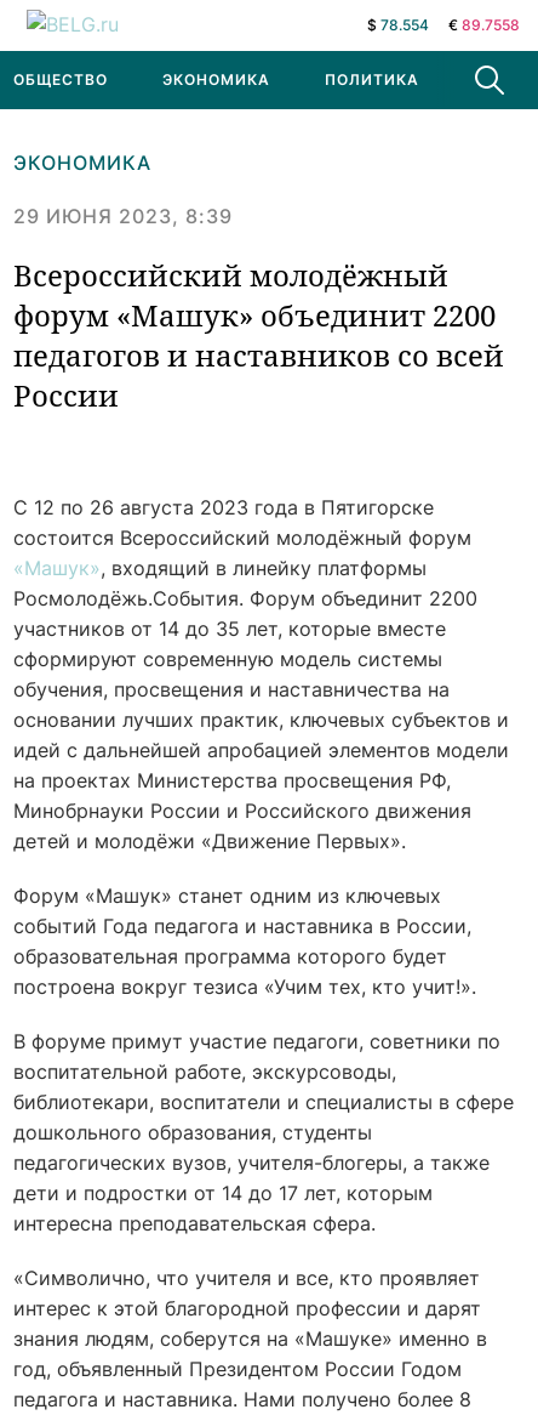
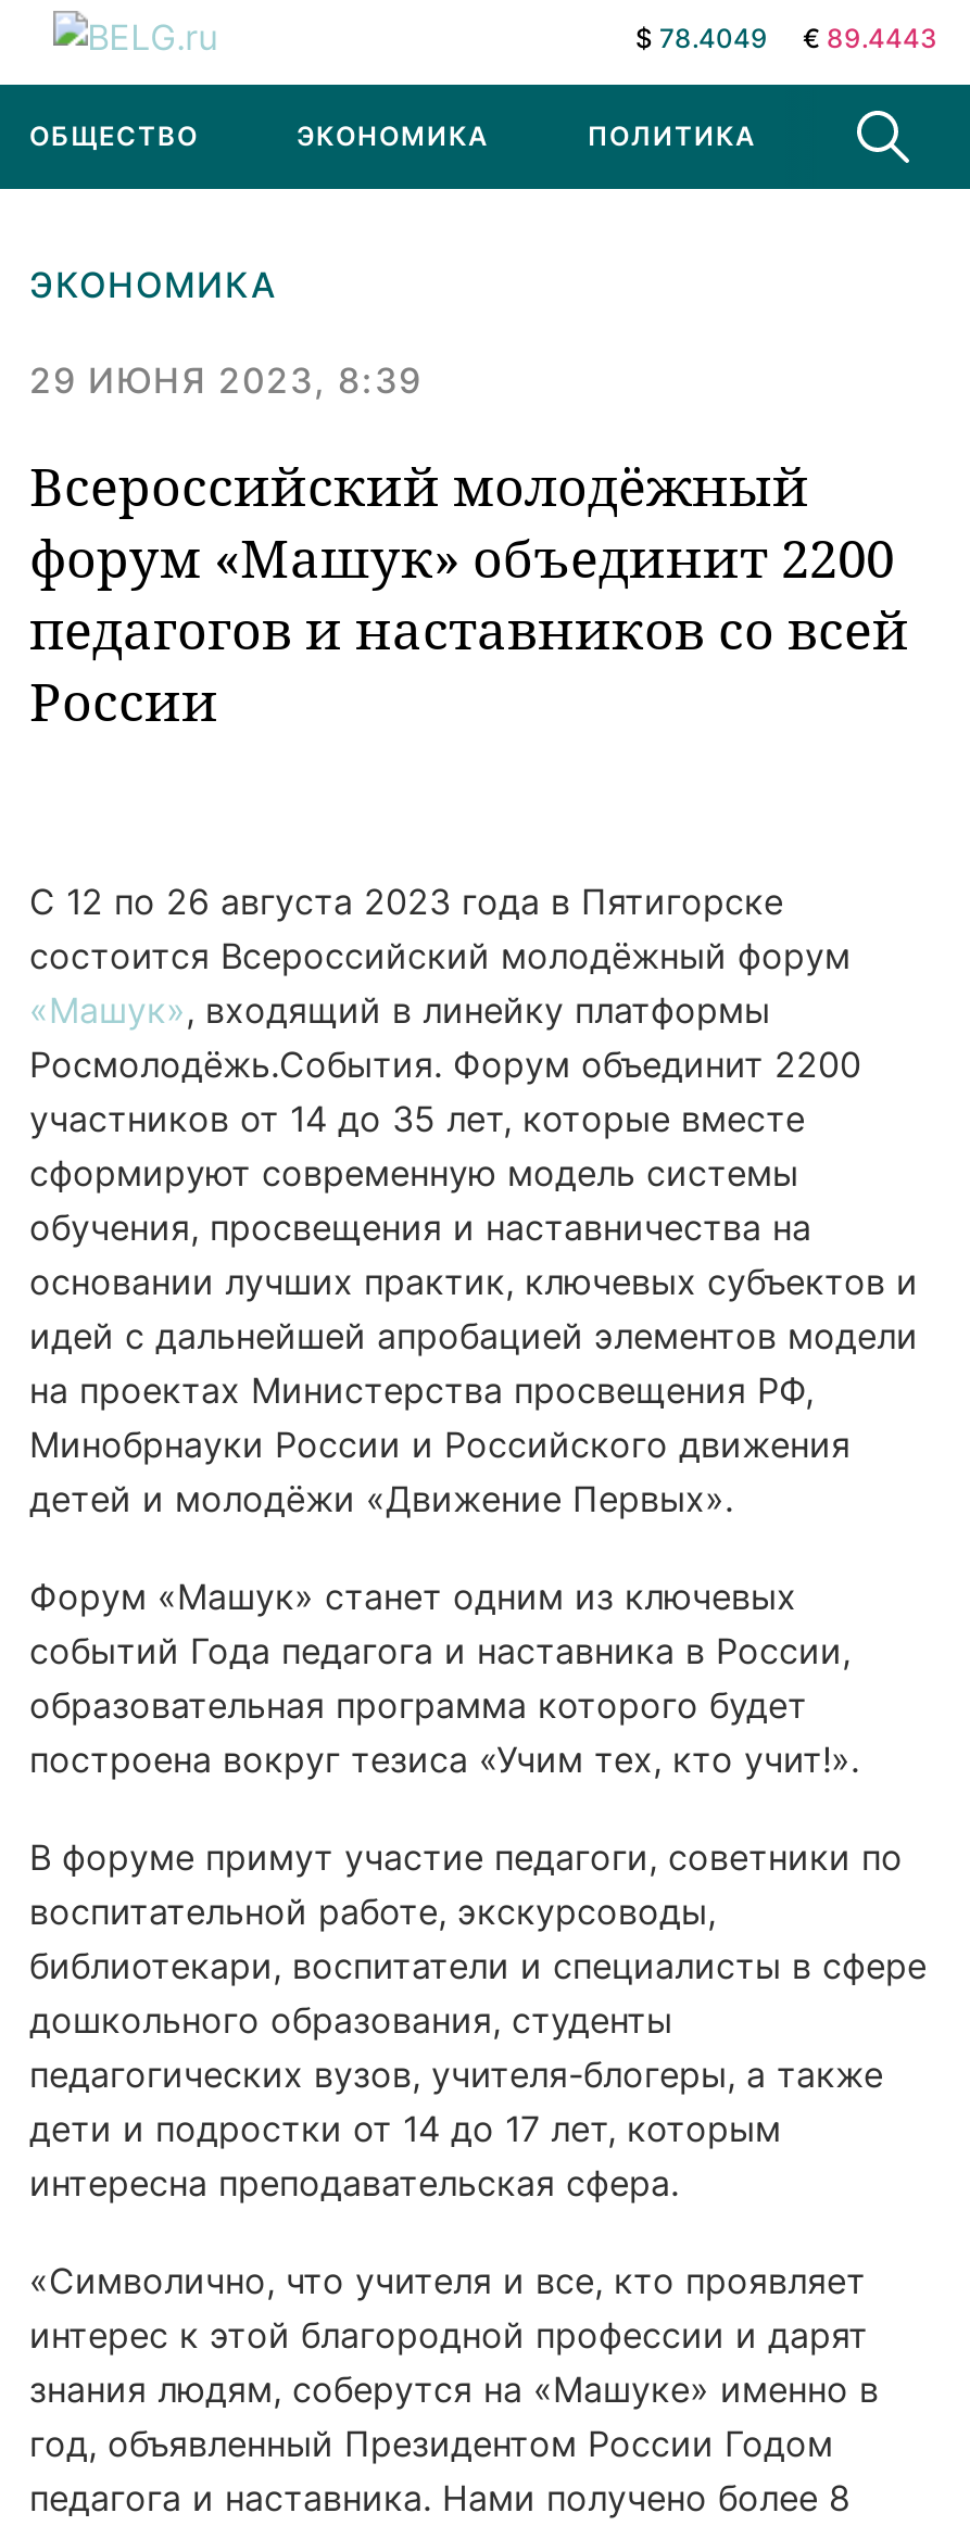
[367,15,429,33] $78.554 -> [635,21,768,53] $78.4049
[448,15,520,33] €89.7558 -> [803,21,937,53] €89.4443

